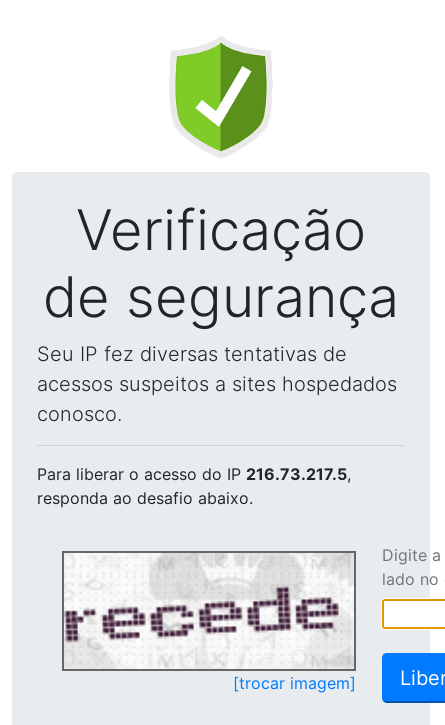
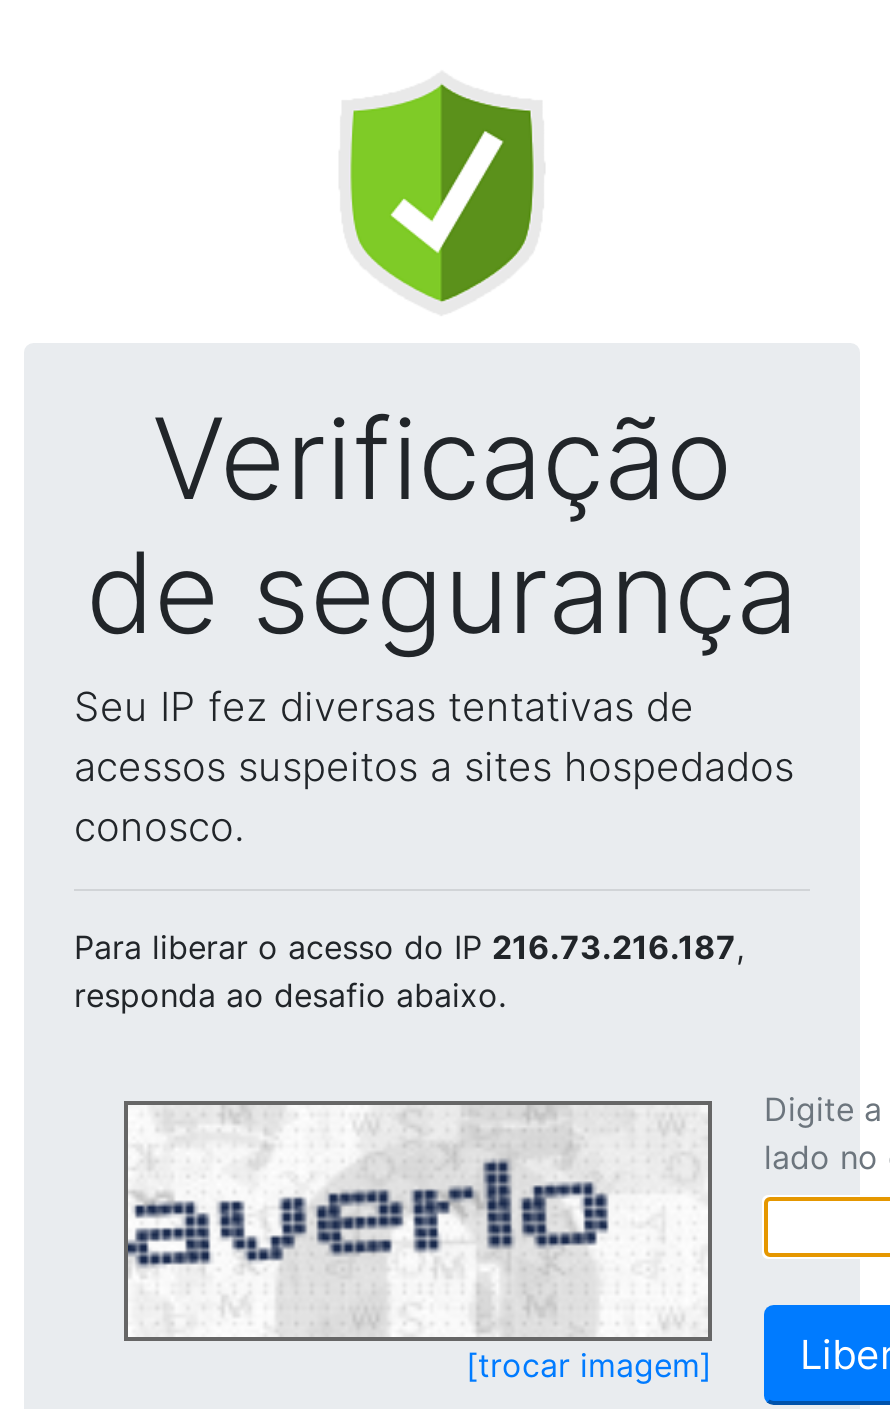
[37,464,351,484] Para liberar o acesso do IP 216.73.217.5, -> [74,927,744,967] Para liberar o acesso do IP 216.73.216.187,
[64,554,351,667] [image] -> [126,1109,704,1331] [image]

